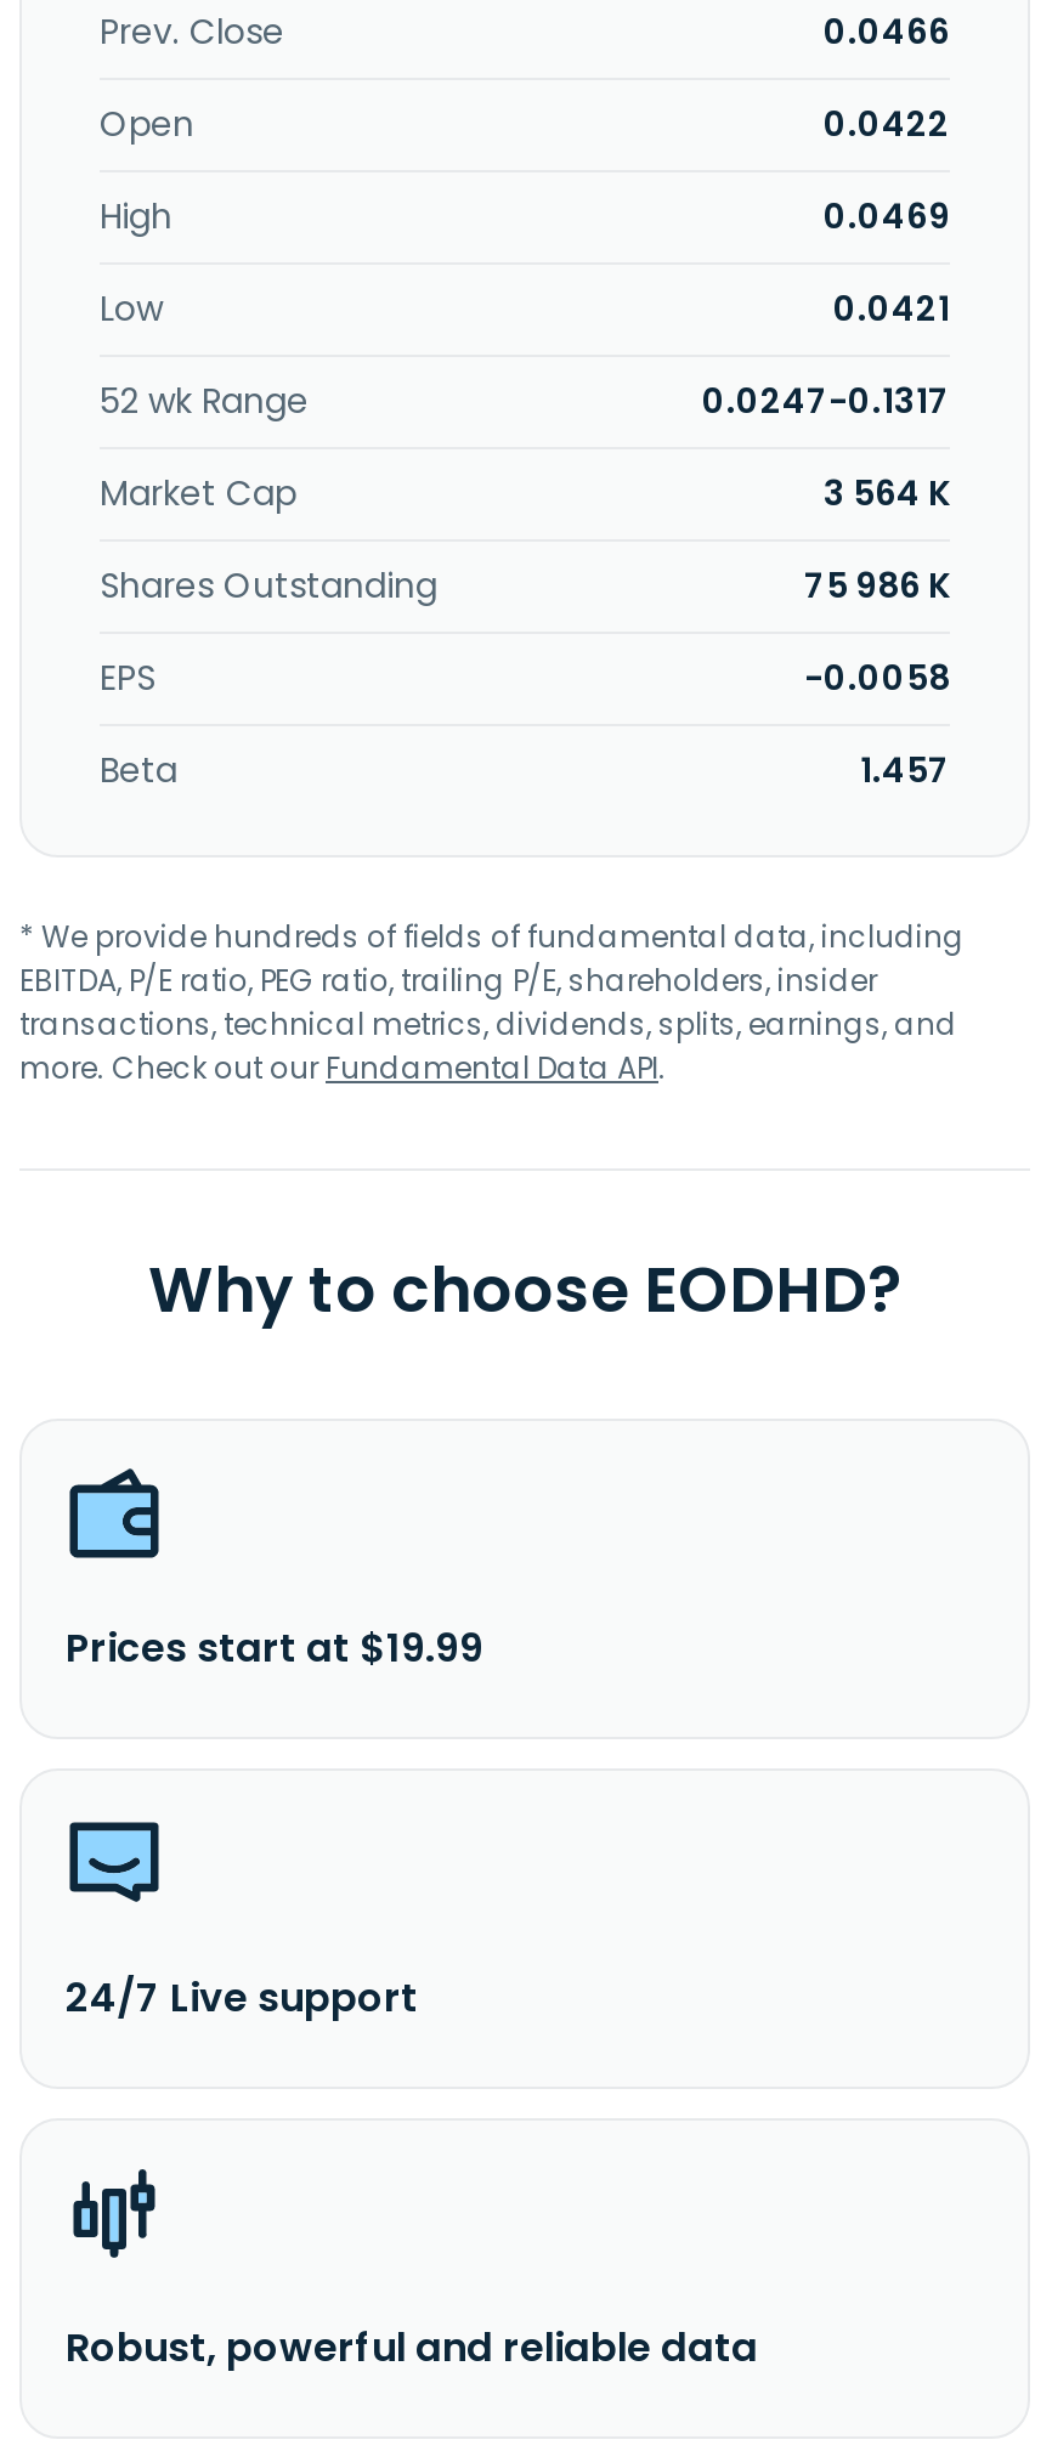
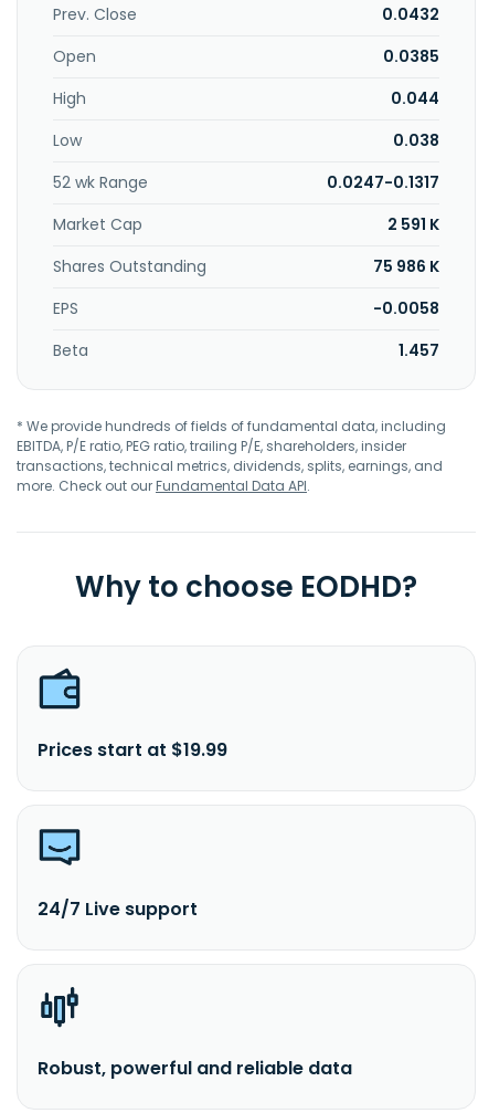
[824,7,950,56] 0.0466 -> [382,3,439,25] 0.0432
[824,100,950,148] 0.0422 -> [383,45,439,67] 0.0385
[824,192,950,240] 0.0469 -> [391,87,439,109] 0.044
[833,284,950,333] 0.0421 -> [393,129,439,151] 0.038
[824,469,950,517] 3 564 K -> [387,213,439,235] 2 591 K

